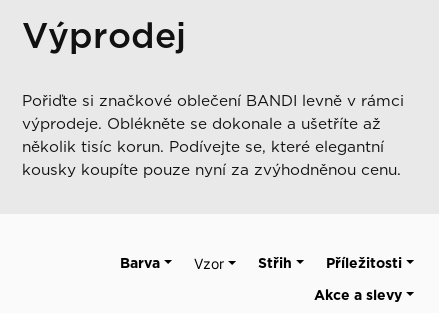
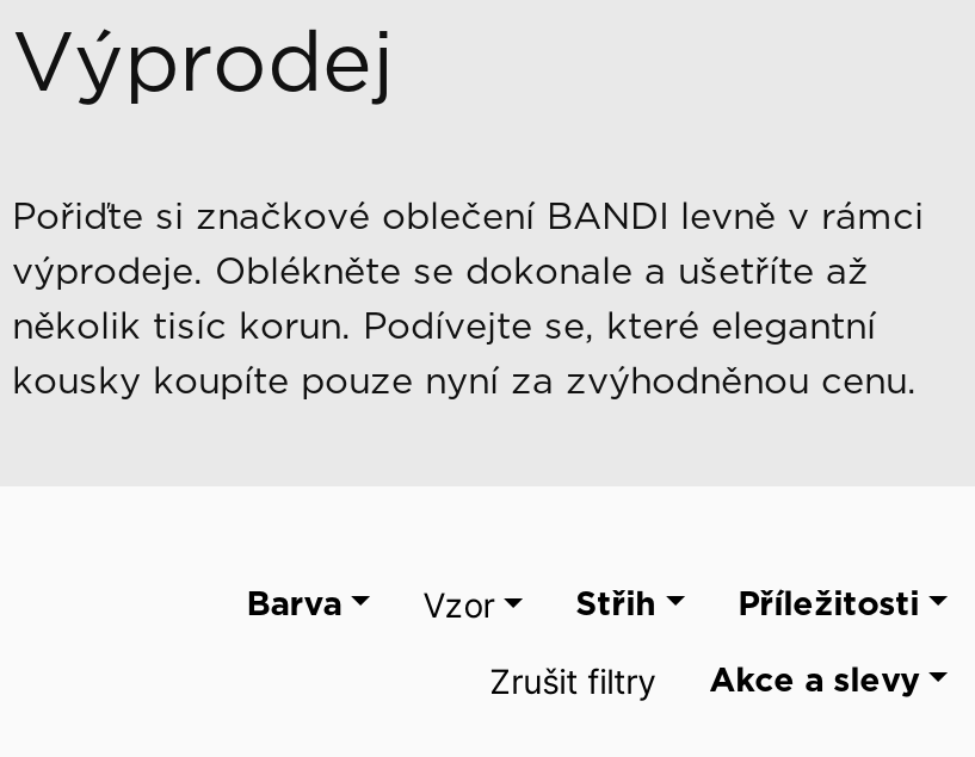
none -> [490,659,657,700] Zrušit filtry

